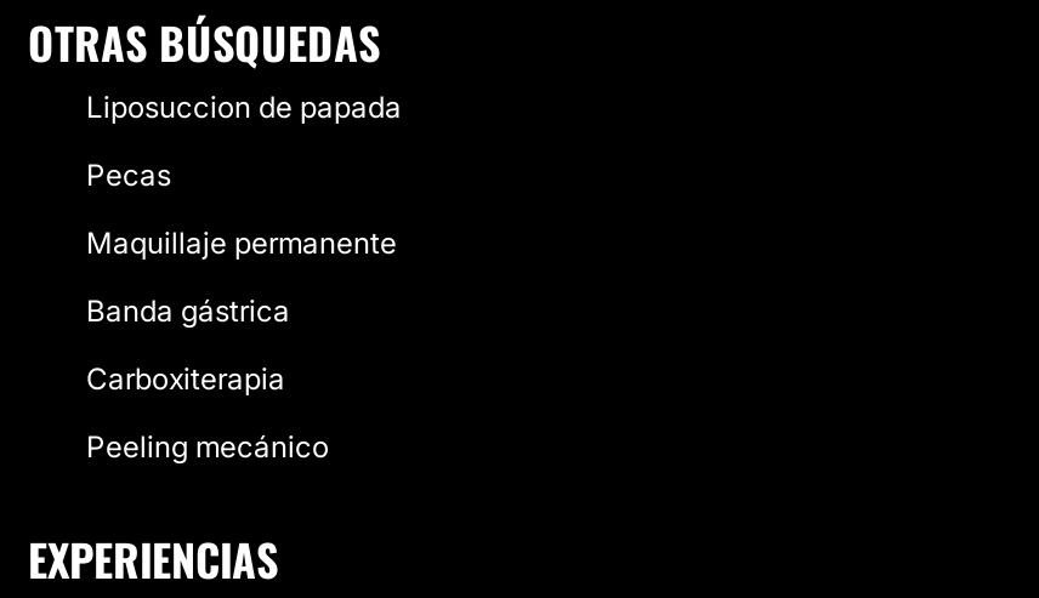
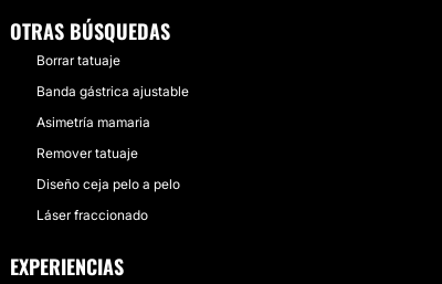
[86,89,402,125] Liposuccion de papada -> [36,52,120,69] Borrar tatuaje
[86,156,171,193] Pecas -> [36,83,189,99] Banda gástrica ajustable
[86,224,397,261] Maquillaje permanente -> [36,114,150,130] Asimetría mamaria
[86,292,290,329] Banda gástrica -> [36,145,138,161] Remover tatuaje
[86,360,285,397] Carboxiterapia -> [36,176,180,192] Diseño ceja pelo a pelo
[86,428,329,465] Peeling mecánico -> [36,207,148,223] Láser fraccionado

